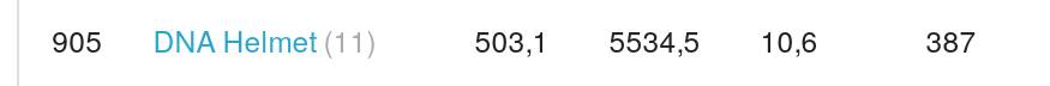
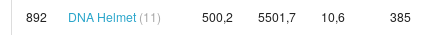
[52,20,376,60] 905 DNA Helmet (11) -> [26,8,161,25] 892 DNA Helmet (11)
[475,20,549,60] 503,1 -> [202,8,233,25] 500,2
[609,20,700,60] 5534,5 -> [258,8,296,25] 5501,7
[926,20,976,60] 387 -> [390,8,411,25] 385

